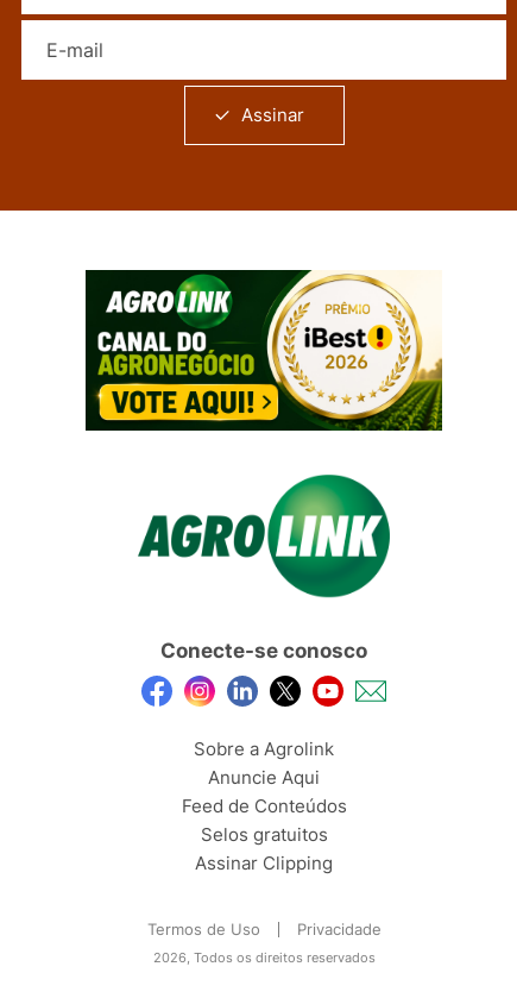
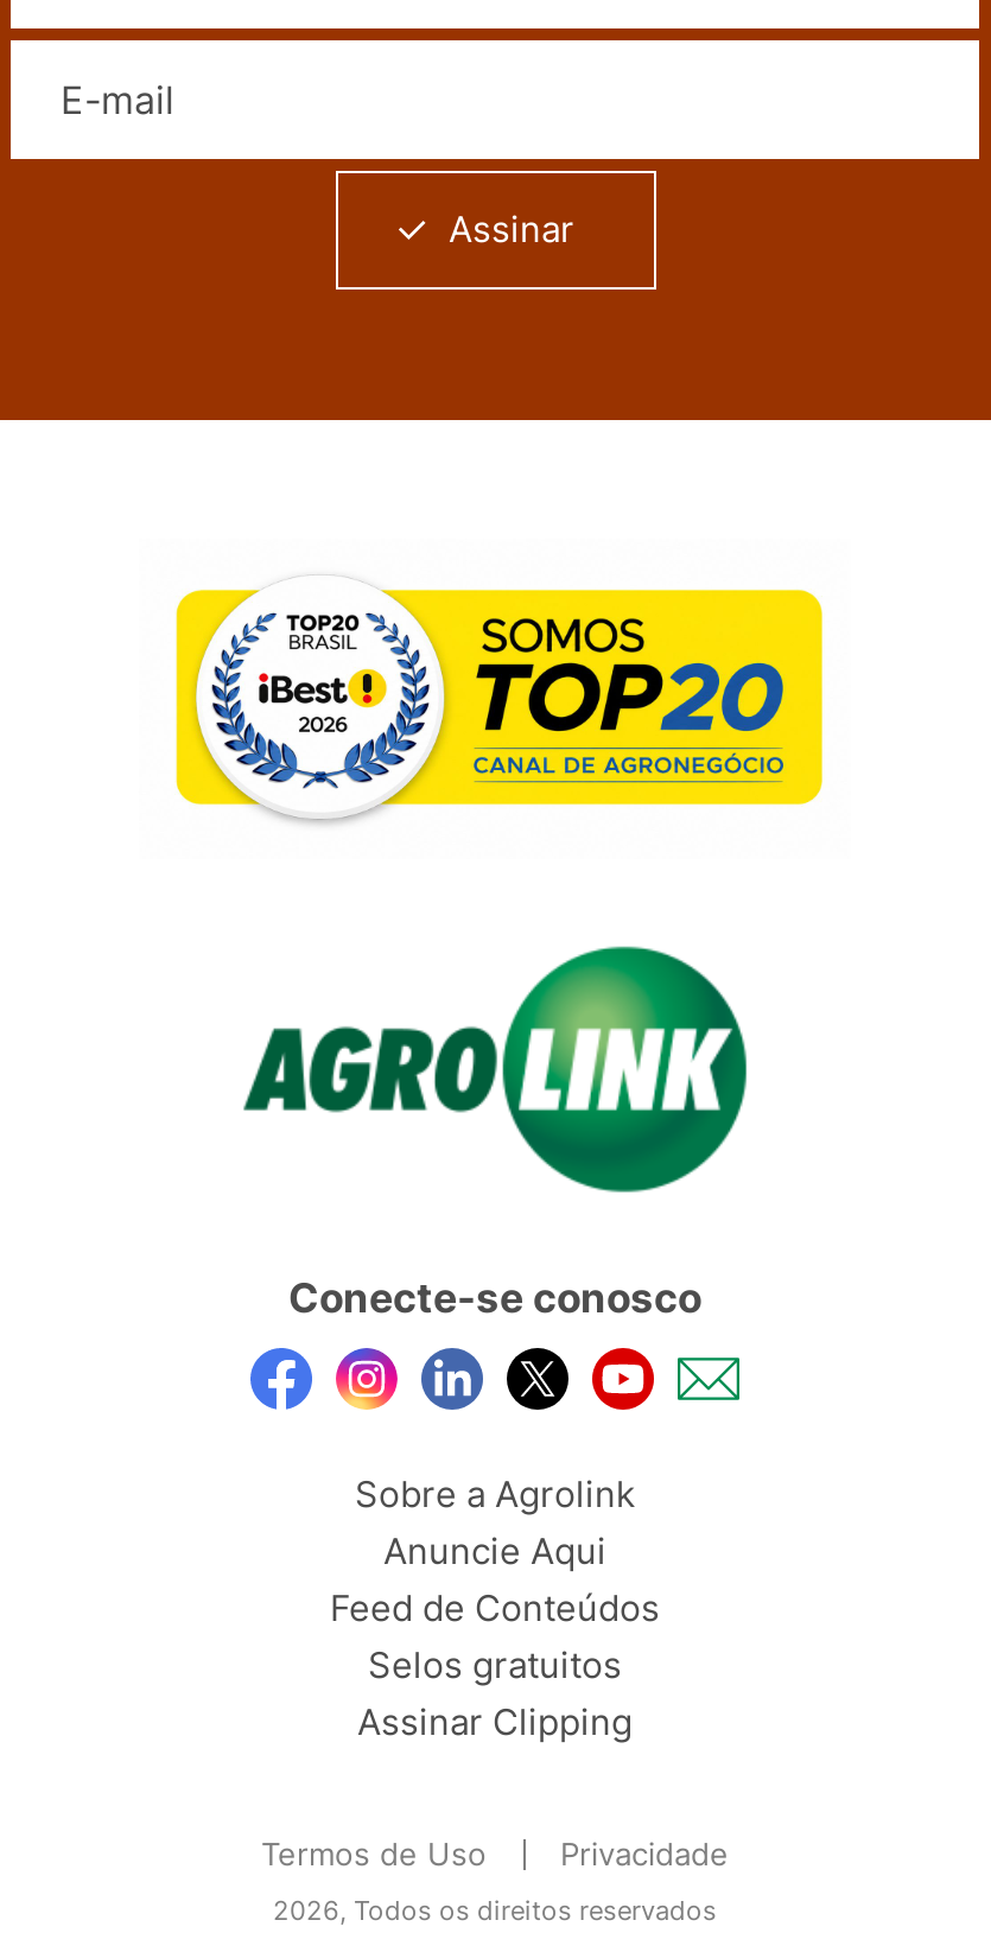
[84,269,443,432] [image] -> [139,539,851,859] [image]

